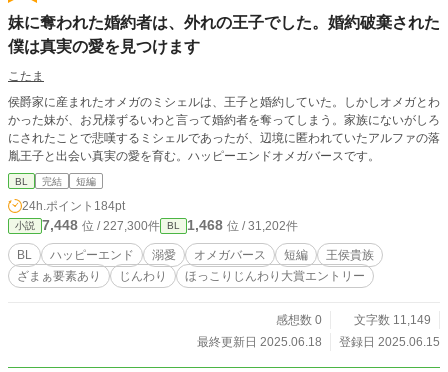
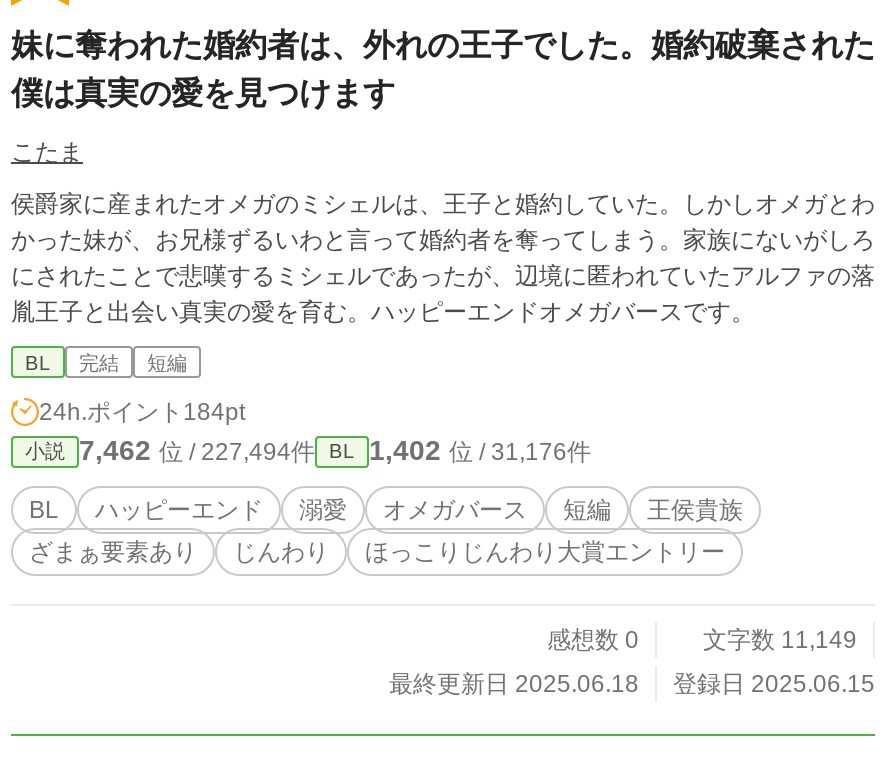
[42,217,160,233] 7,448位 / 227,300件 -> [79,434,315,466] 7,462位 / 227,494件
[187,217,298,233] 1,468位 / 31,202件 -> [369,434,591,466] 1,402位 / 31,176件

